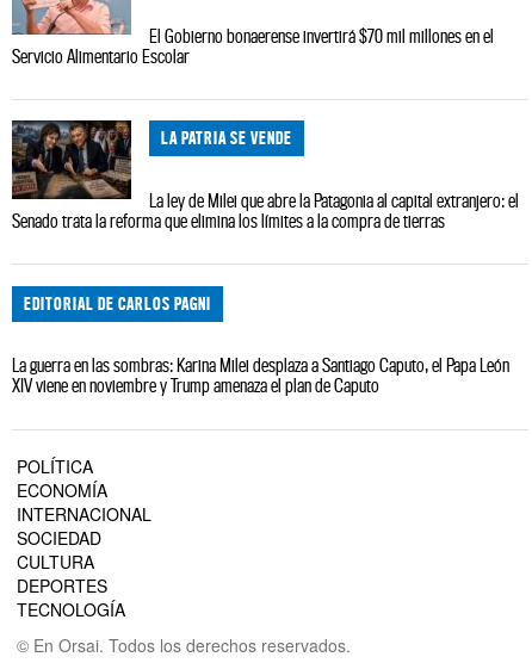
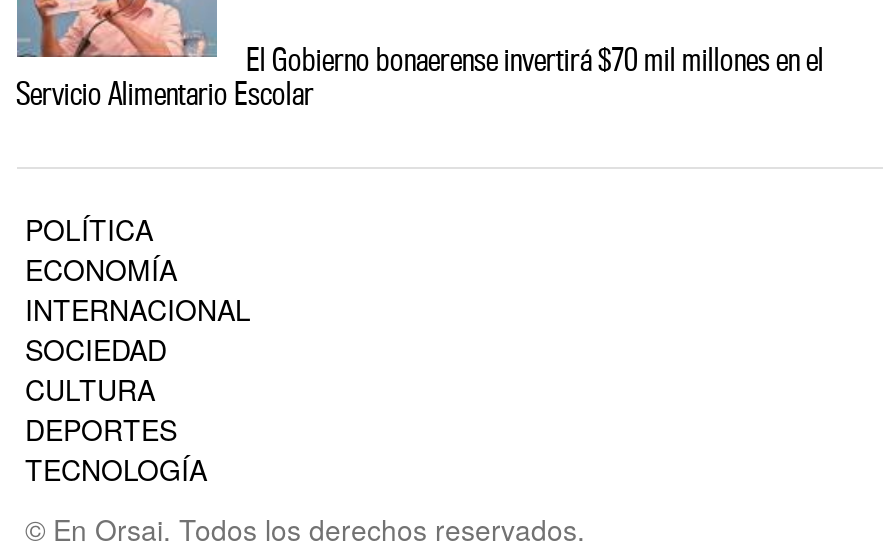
[11,119,518,231] [image] | LA PATRIA SE VENDE | La ley de Milei que abre la Patagonia al capital extranjero: el | Senado trata la reforma que elimina los límites a la compra de tierras -> none
[11,293,509,396] EDITORIAL DE CARLOS PAGNI | La guerra en las sombras: Karina Milei desplaza a Santiago Caputo, el Papa León | XIV viene en noviembre y Trump amenaza el plan de Caputo -> none

